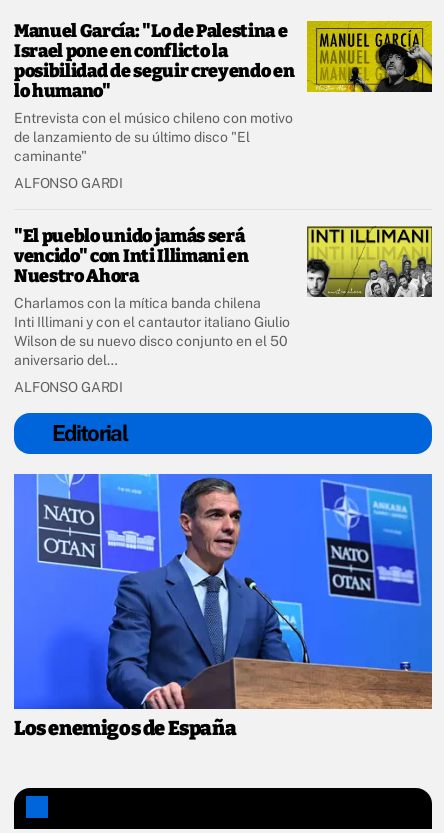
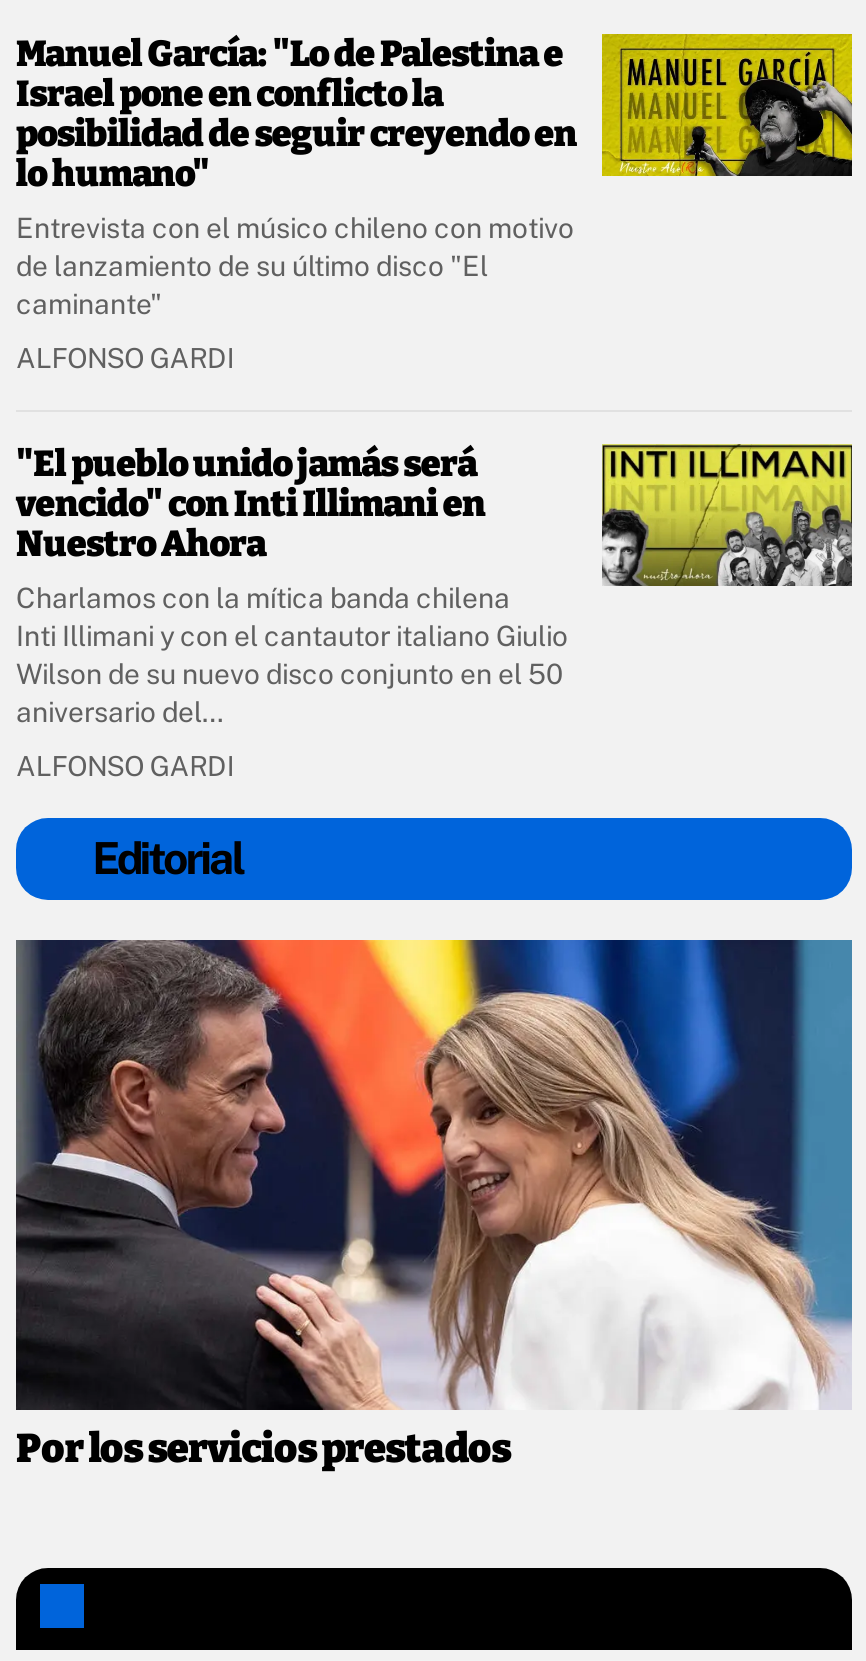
[13,473,433,740] [image] | Los enemigos de España -> [14,938,852,1472] [image] | Por los servicios prestados

